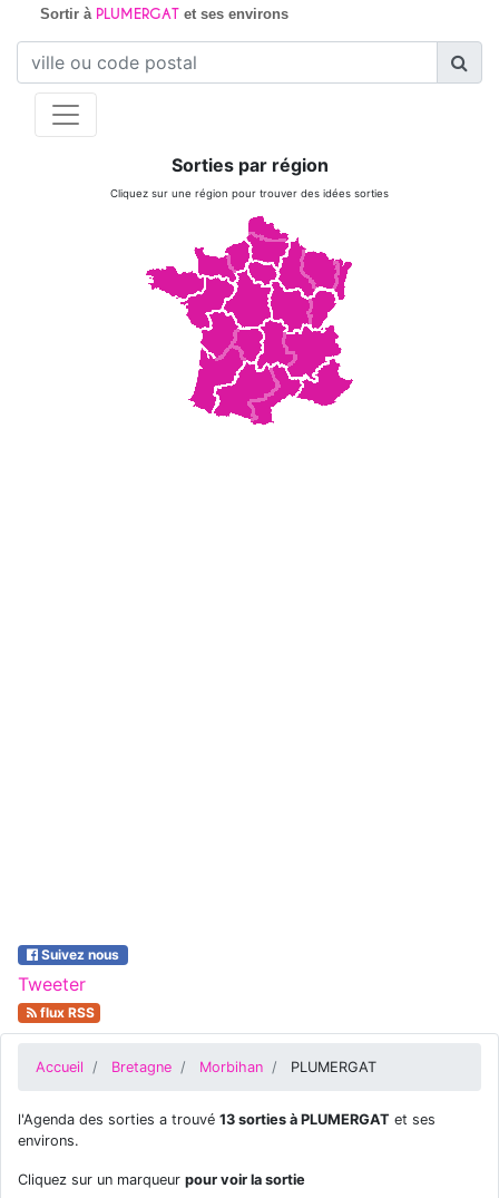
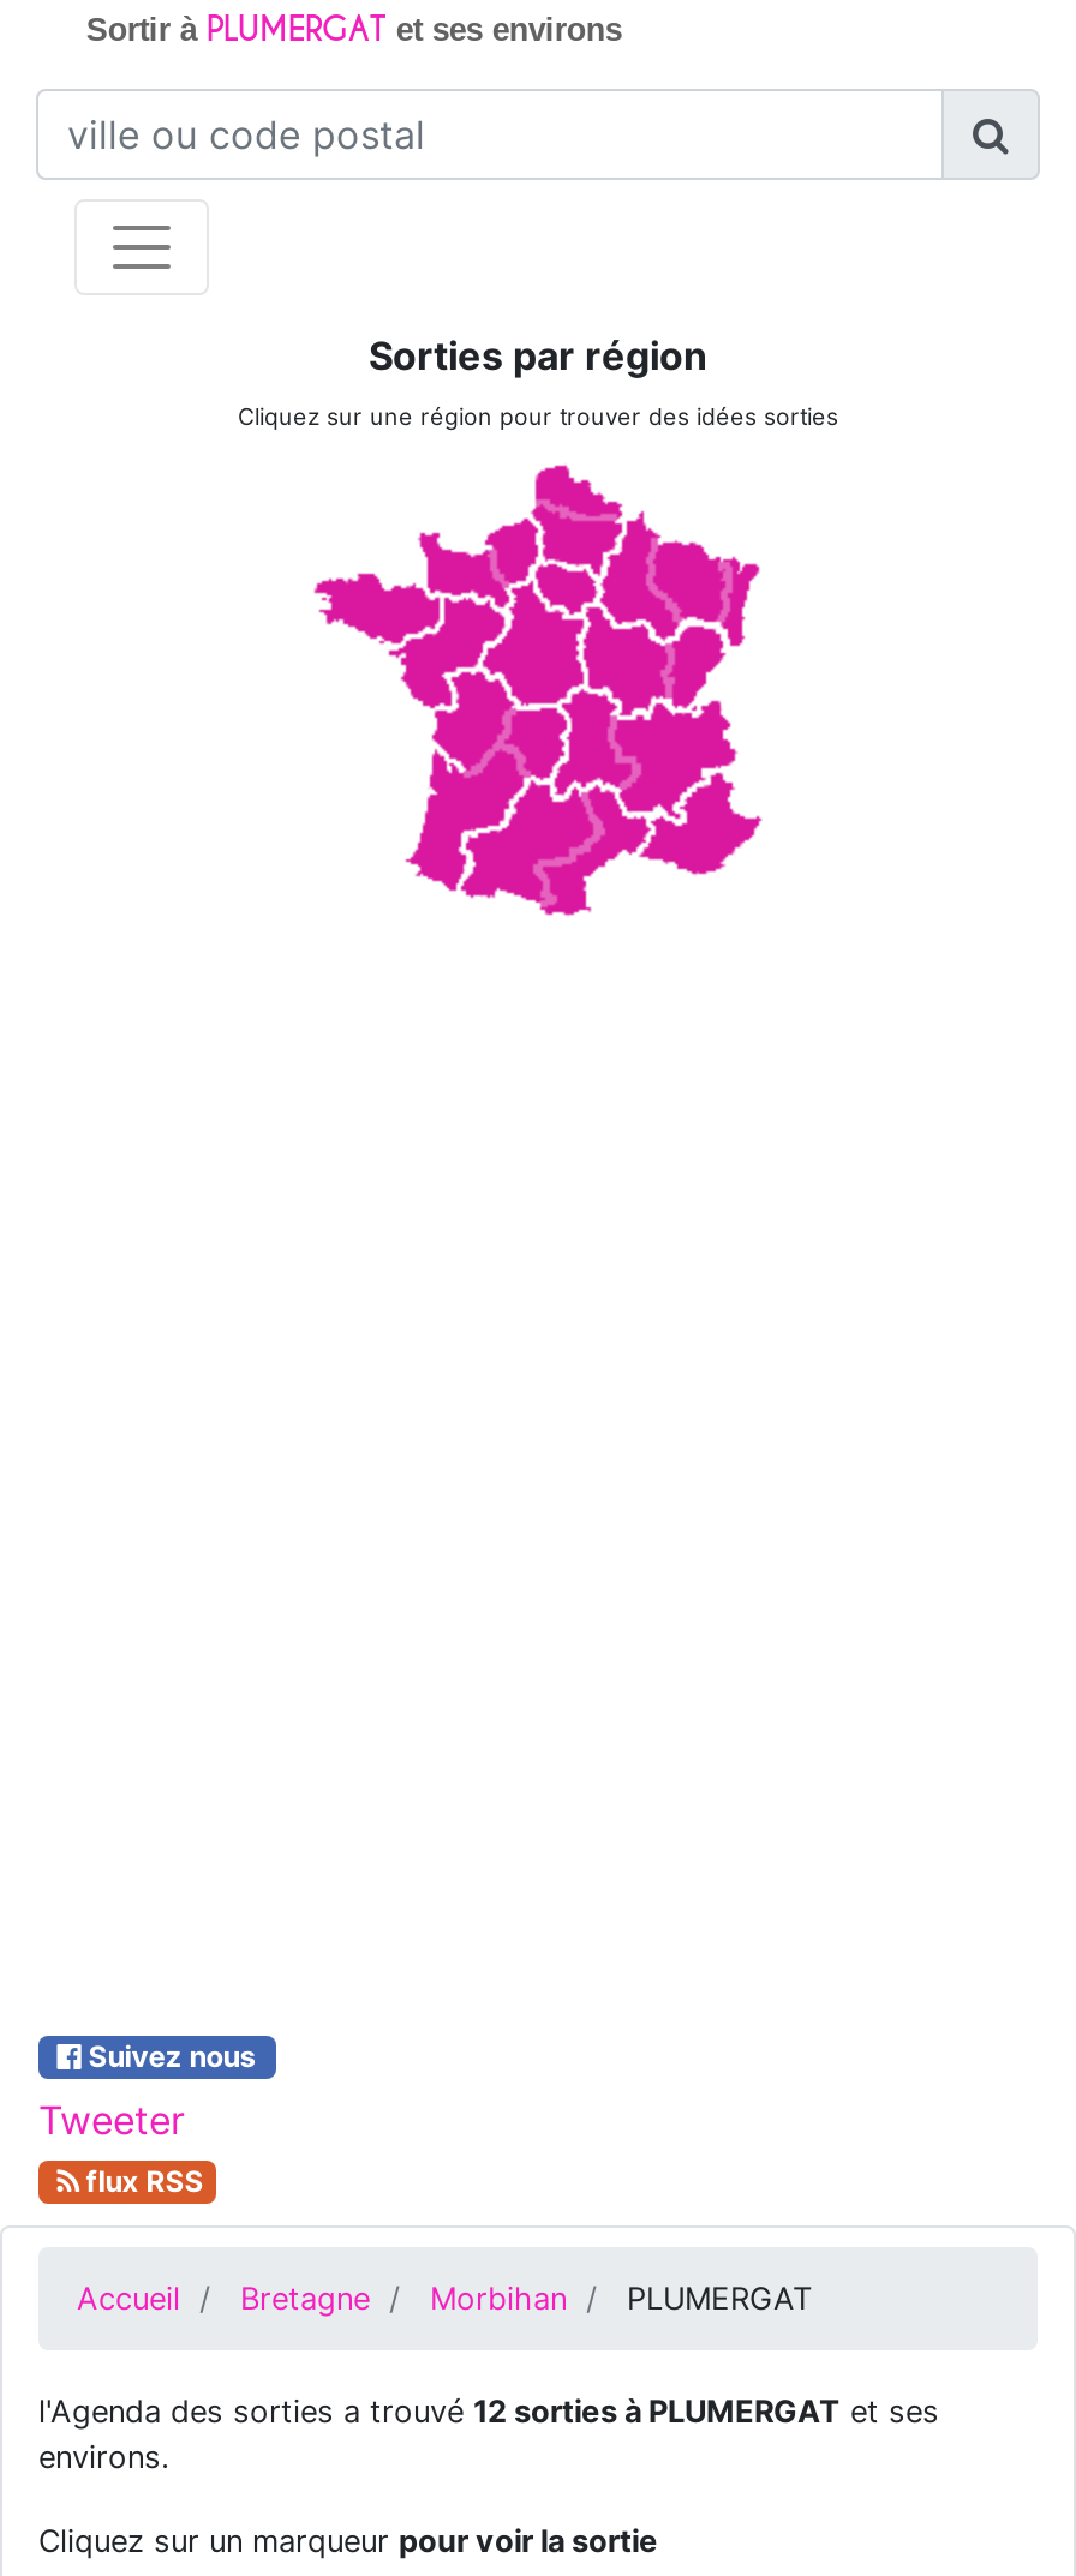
[18,1111,436,1128] l'Agenda des sorties a trouvé 13 sorties à PLUMERGAT et ses -> [38,2394,939,2430] l'Agenda des sorties a trouvé 12 sorties à PLUMERGAT et ses

